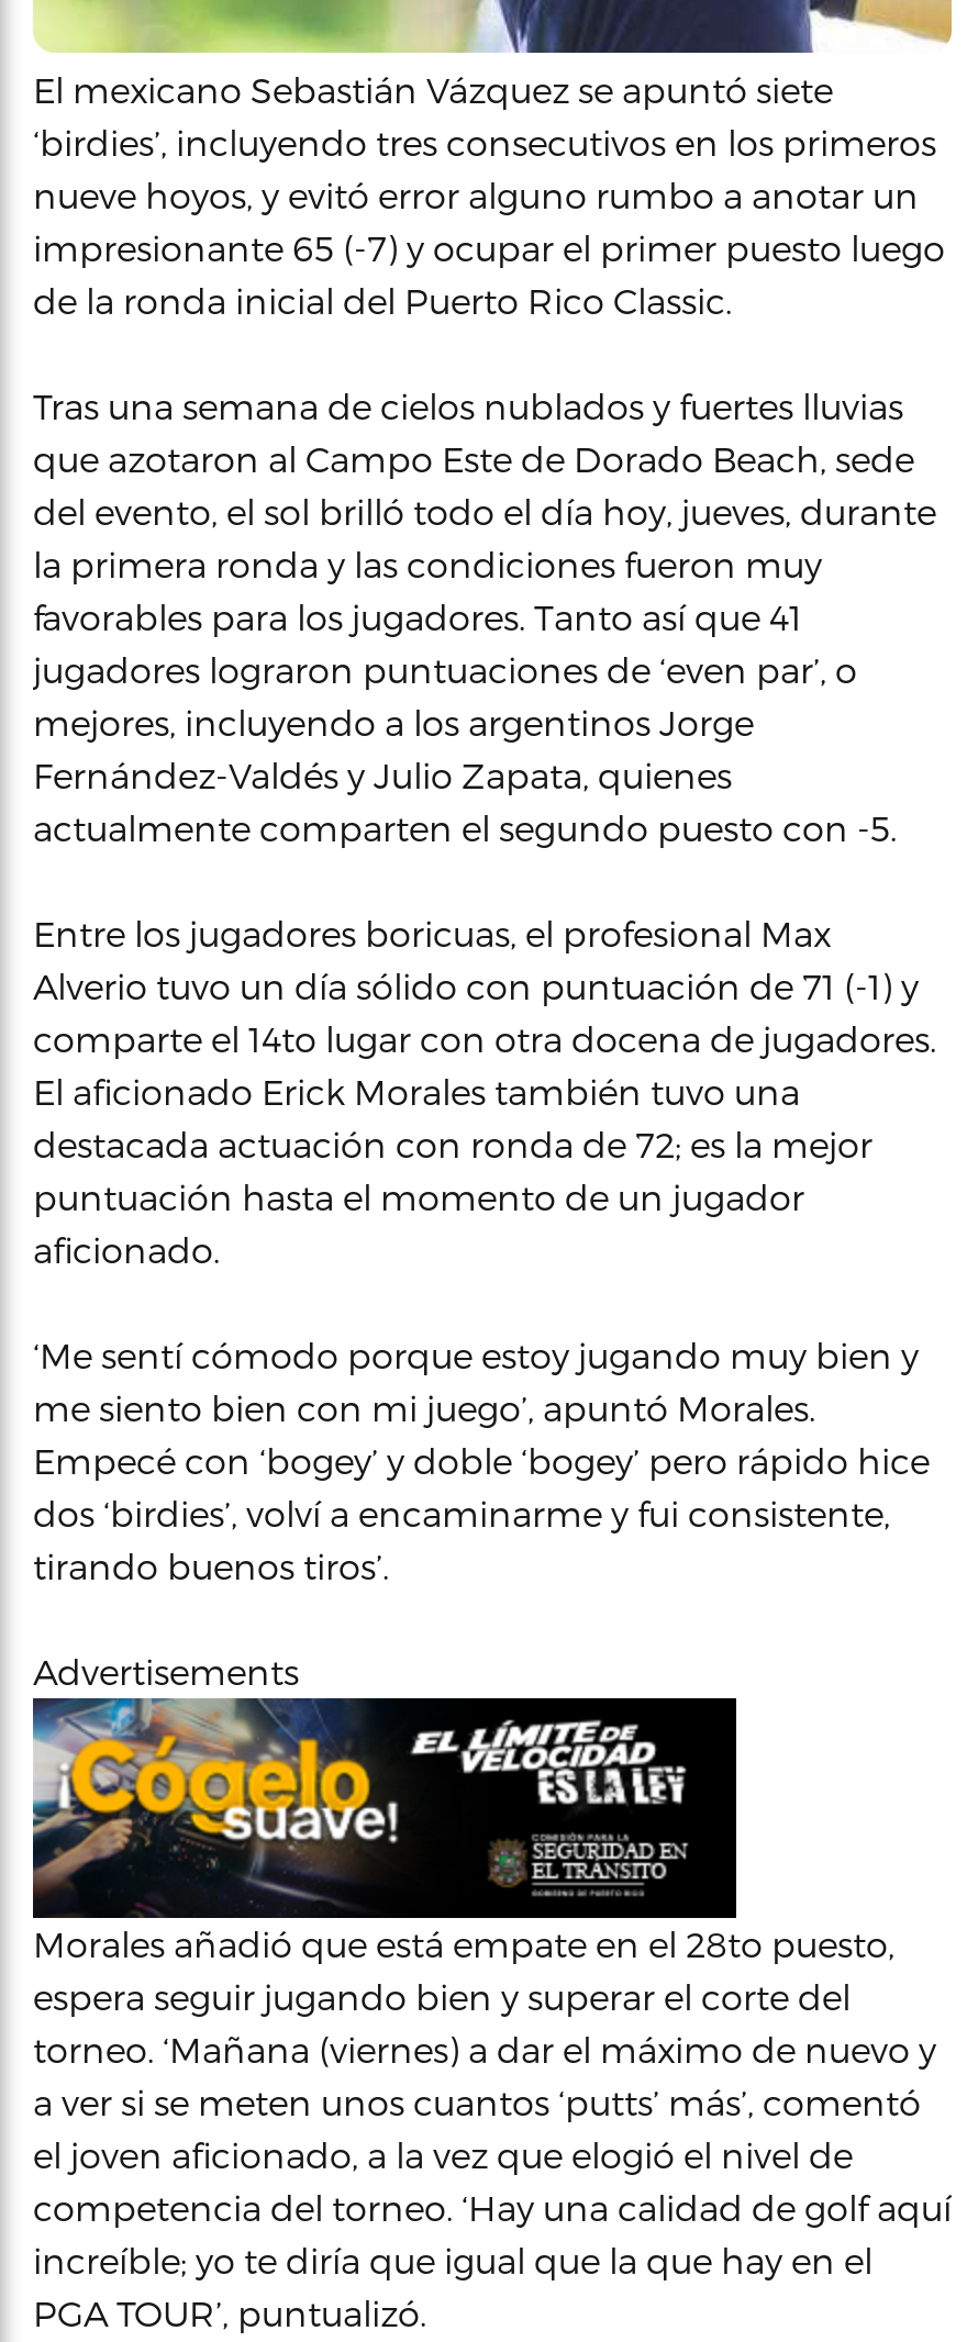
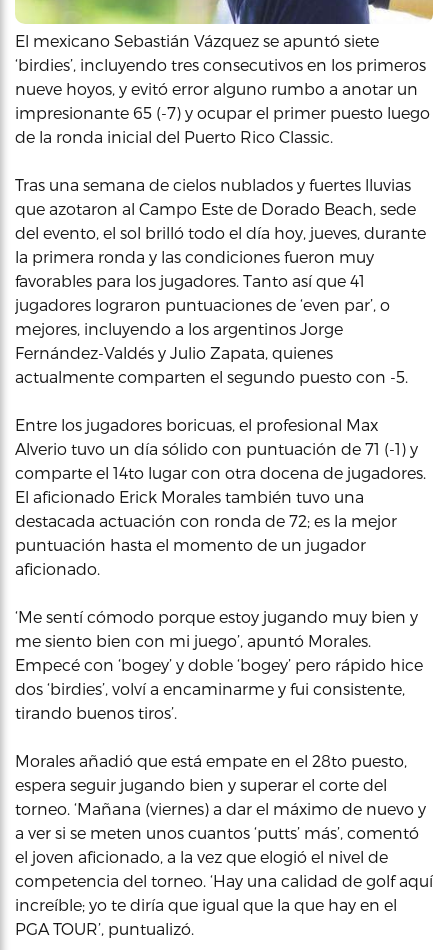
[33,1650,299,1692] Advertisements -> none
[31,1696,738,1918] [image] -> none

